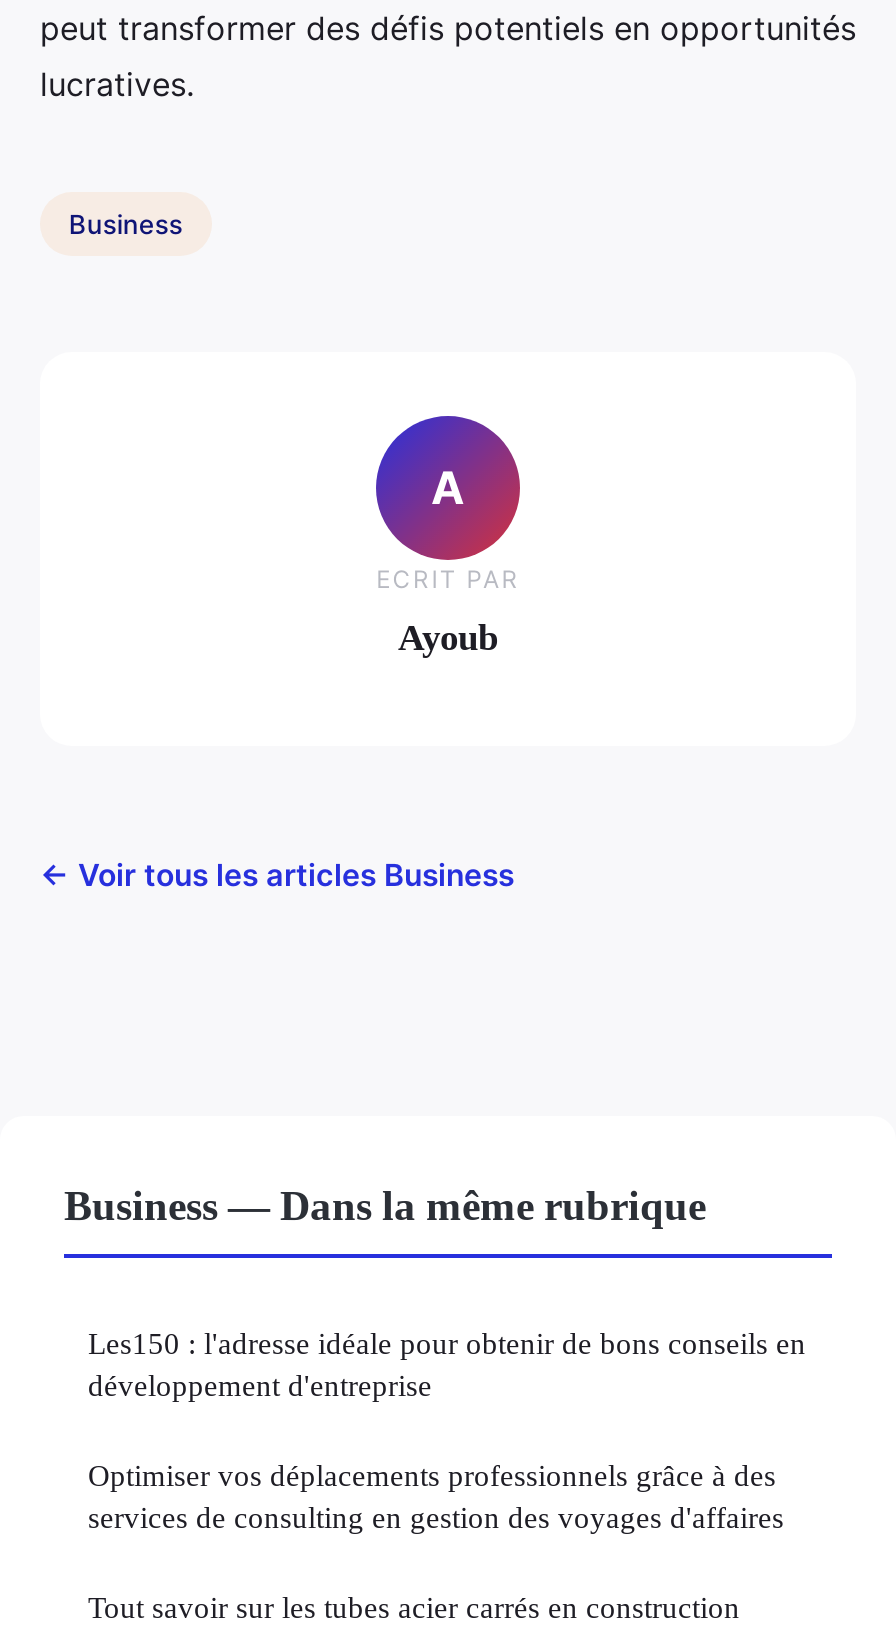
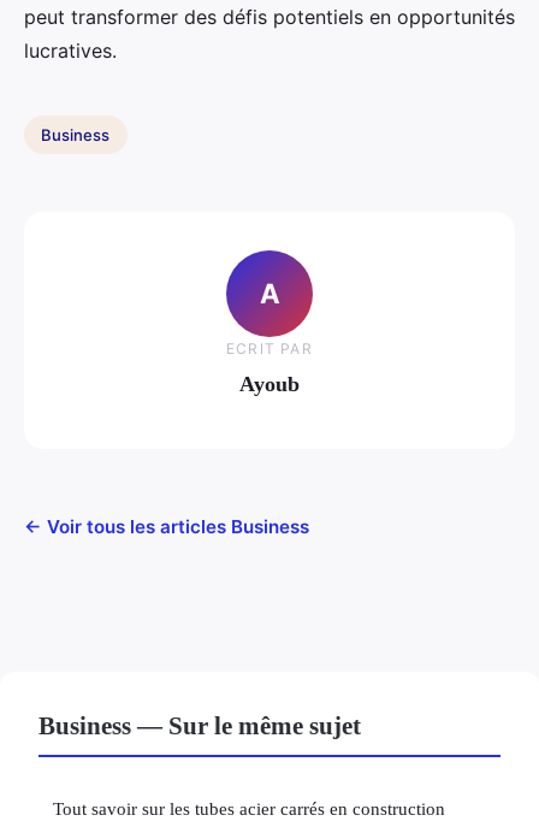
[64,1182,806,1534] Business — Dans la même rubrique | Les150 : l'adresse idéale pour obtenir de bons conseils en | développement d'entreprise | Optimiser vos déplacements professionnels grâce à des | services de consulting en gestion des voyages d'affaires -> [38,711,361,739] Business — Sur le même sujet

